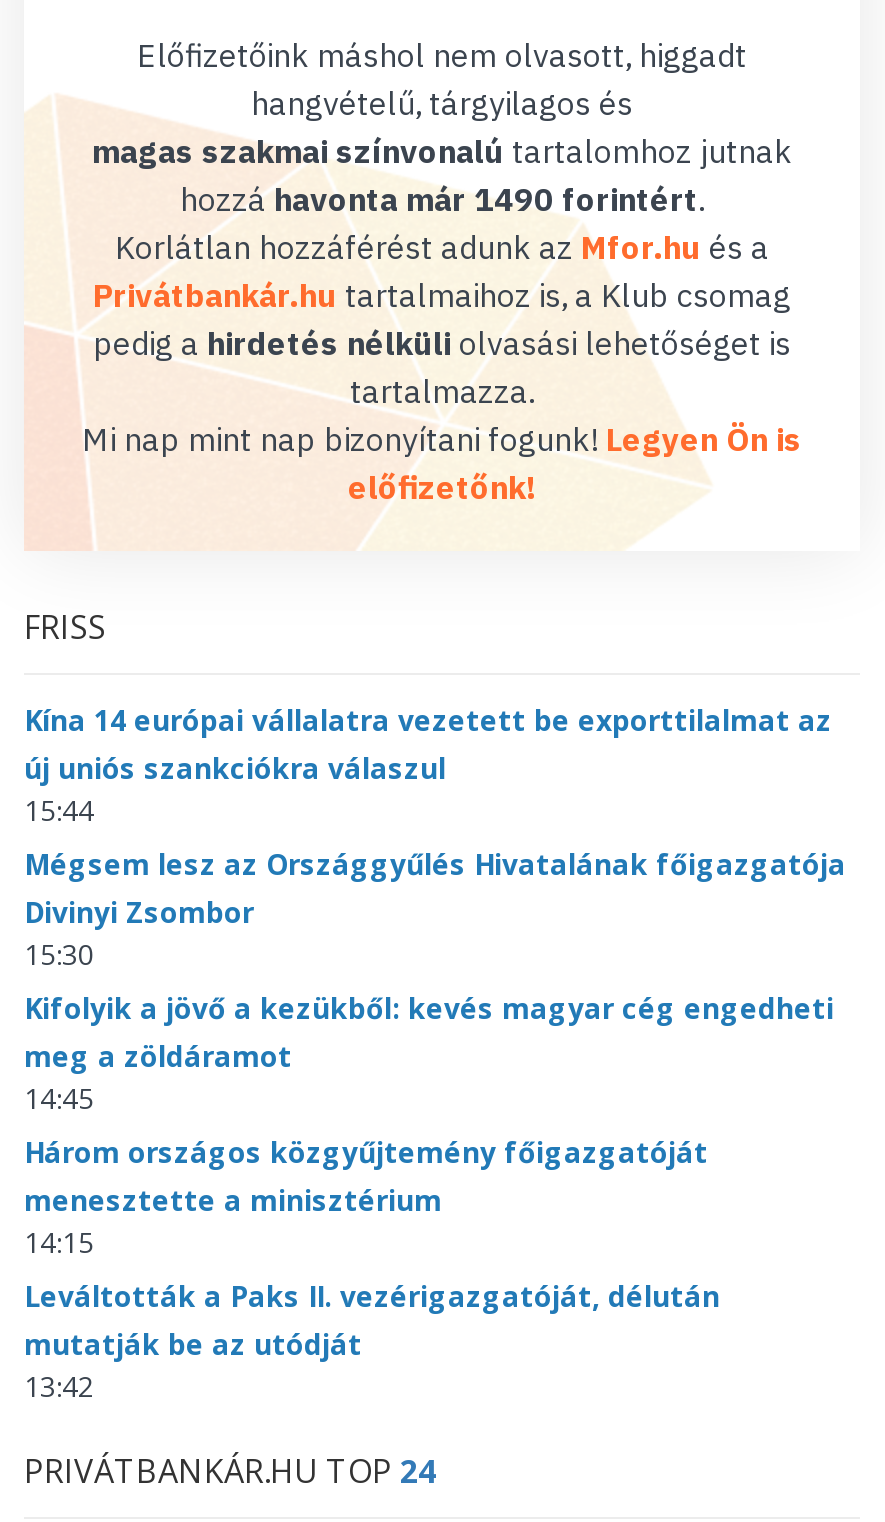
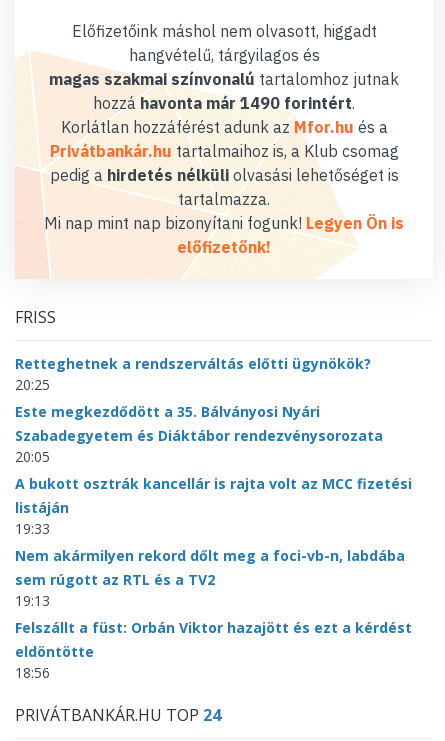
[24,701,846,1405] Kína 14 európai vállalatra vezetett be exporttilalmat az | új uniós szankciókra válaszul | 15:44 | Mégsem lesz az Országgyűlés Hivatalának főigazgatója | Divinyi Zsombor | 15:30 | Kifolyik a jövő a kezükből: kevés magyar cég engedheti | meg a zöldáramot | 14:45 | Három országos közgyűjtemény főigazgatóját | menesztette a minisztérium | 14:15 | Leváltották a Paks II. vezérigazgatóját, délután | mutatják be az utódját | 13:42 -> [15,354,412,682] Retteghetnek a rendszerváltás előtti ügynökök? | 20:25 | Este megkezdődött a 35. Bálványosi Nyári | Szabadegyetem és Diáktábor rendezvénysorozata | 20:05 | A bukott osztrák kancellár is rajta volt az MCC fizetési | listáján | 19:33 | Nem akármilyen rekord dőlt meg a foci-vb-n, labdába | sem rúgott az RTL és a TV2 | 19:13 | Felszállt a füst: Orbán Viktor hazajött és ezt a kérdést | eldöntötte | 18:56

